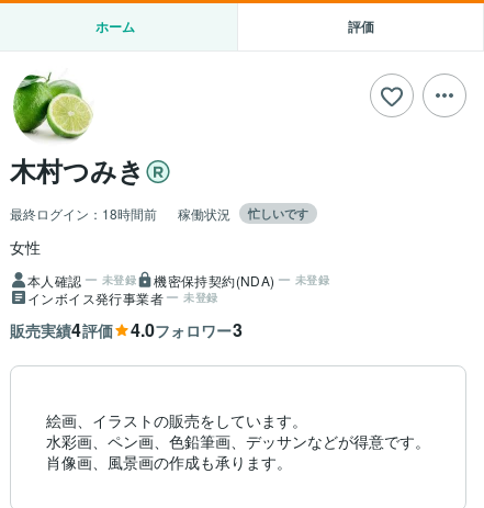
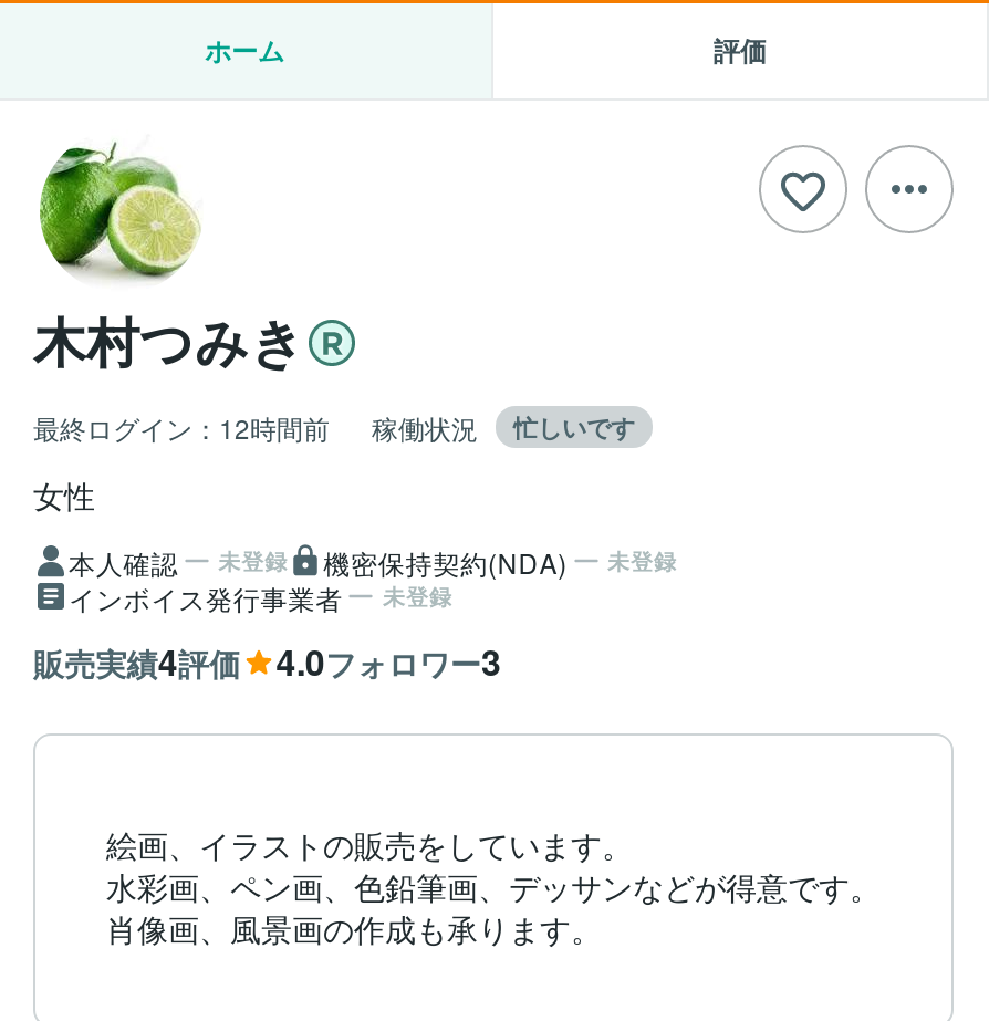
[10,204,157,222] 最終ログイン：18時間前 -> [33,407,330,445] 最終ログイン：12時間前

